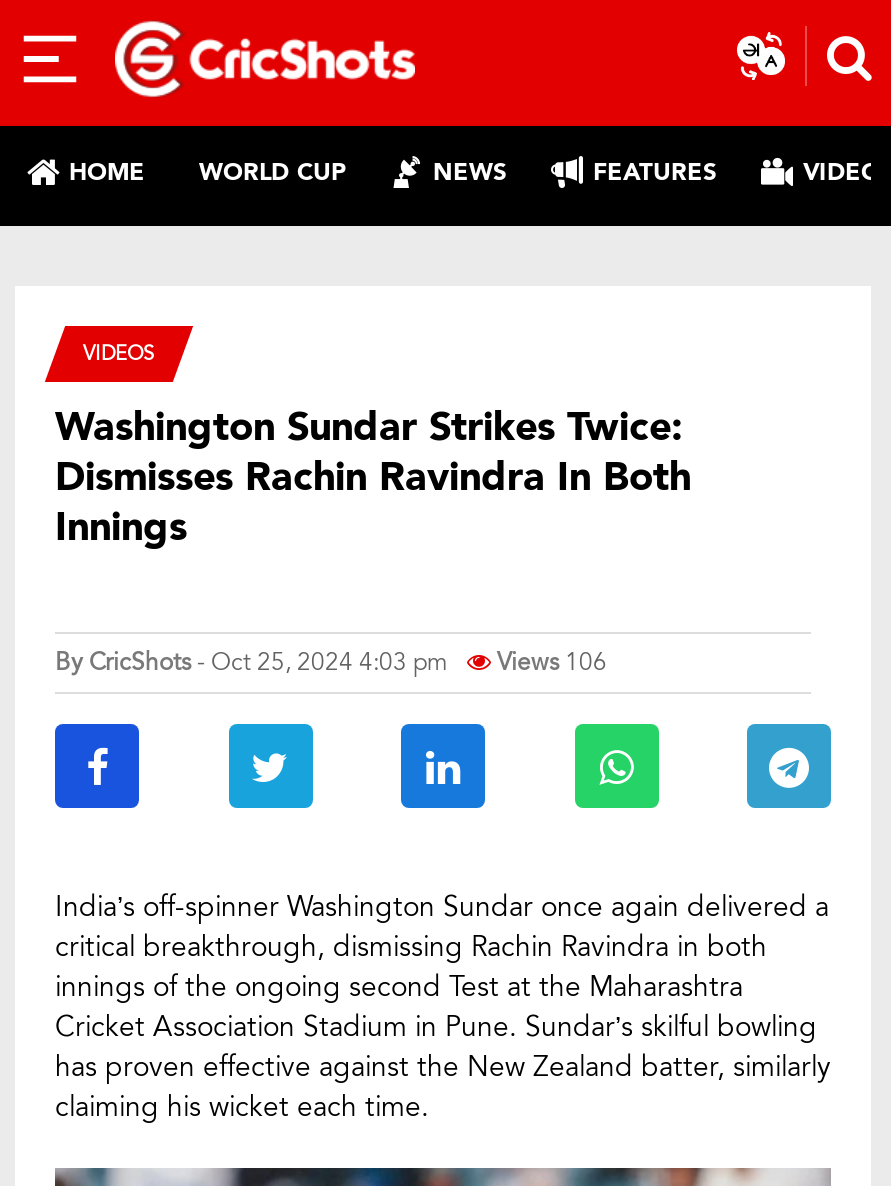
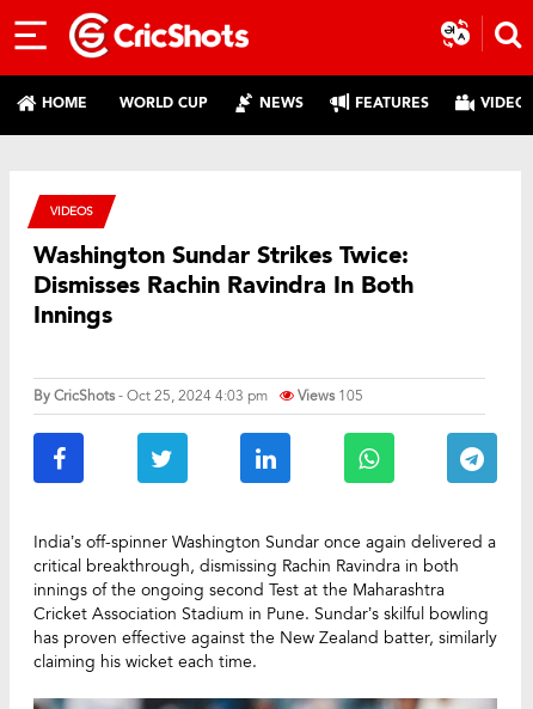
[55,646,607,678] By CricShots - Oct 25, 2024 4:03 pm Views 106 -> [33,386,363,405] By CricShots - Oct 25, 2024 4:03 pm Views 105

